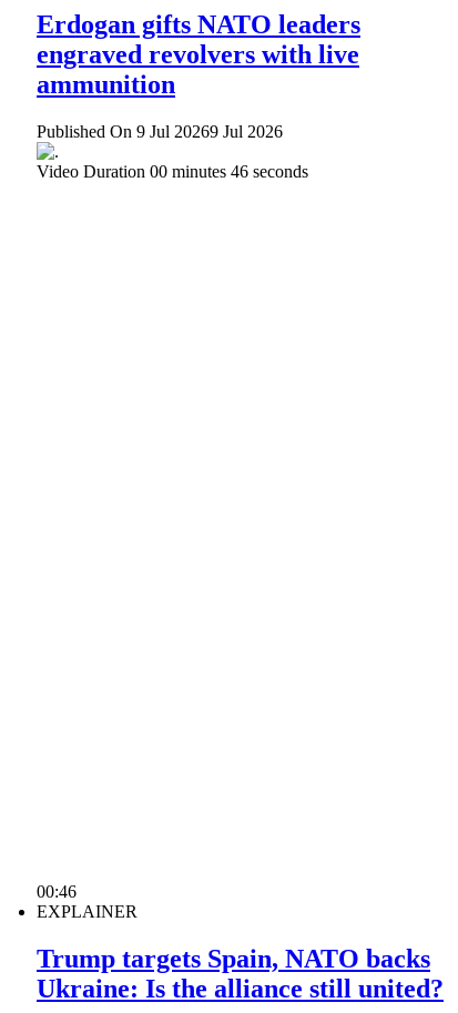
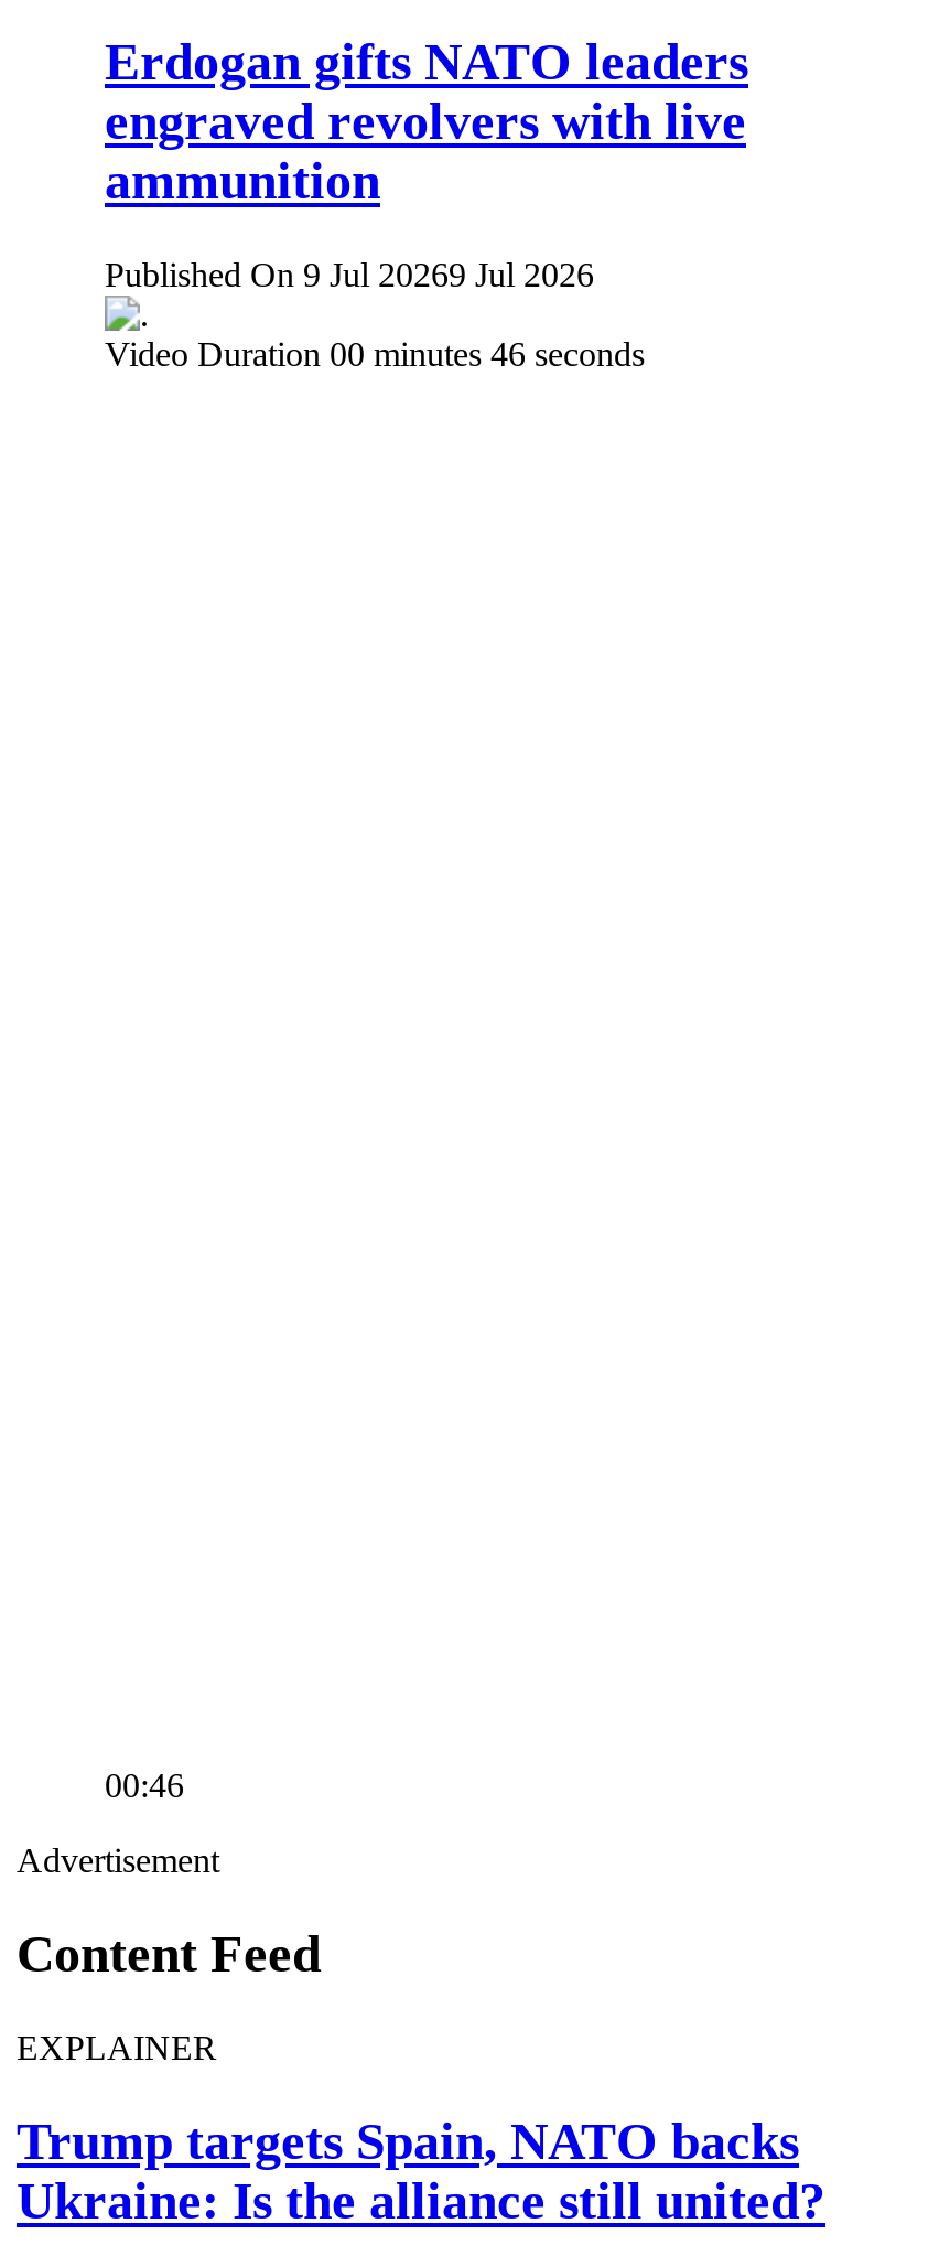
none -> [17,1841,321,1982] Advertisement | Content Feed

